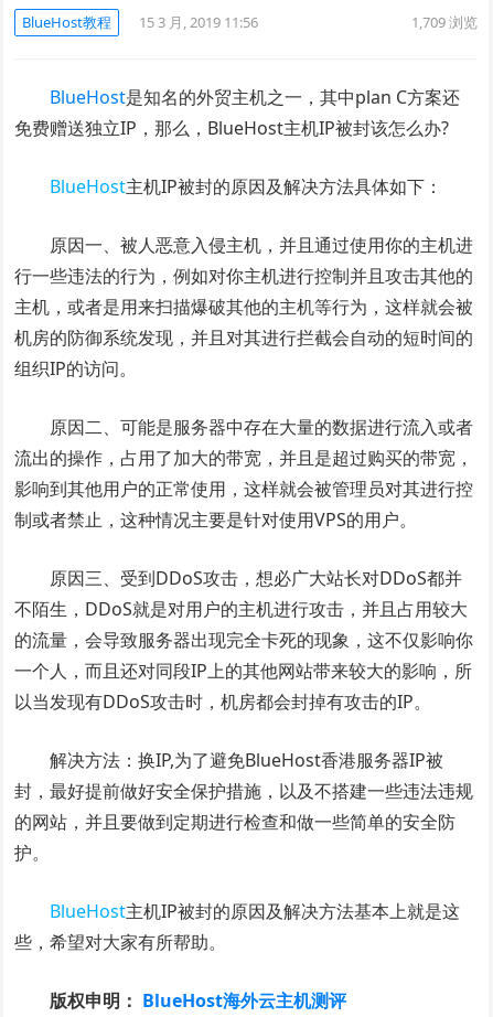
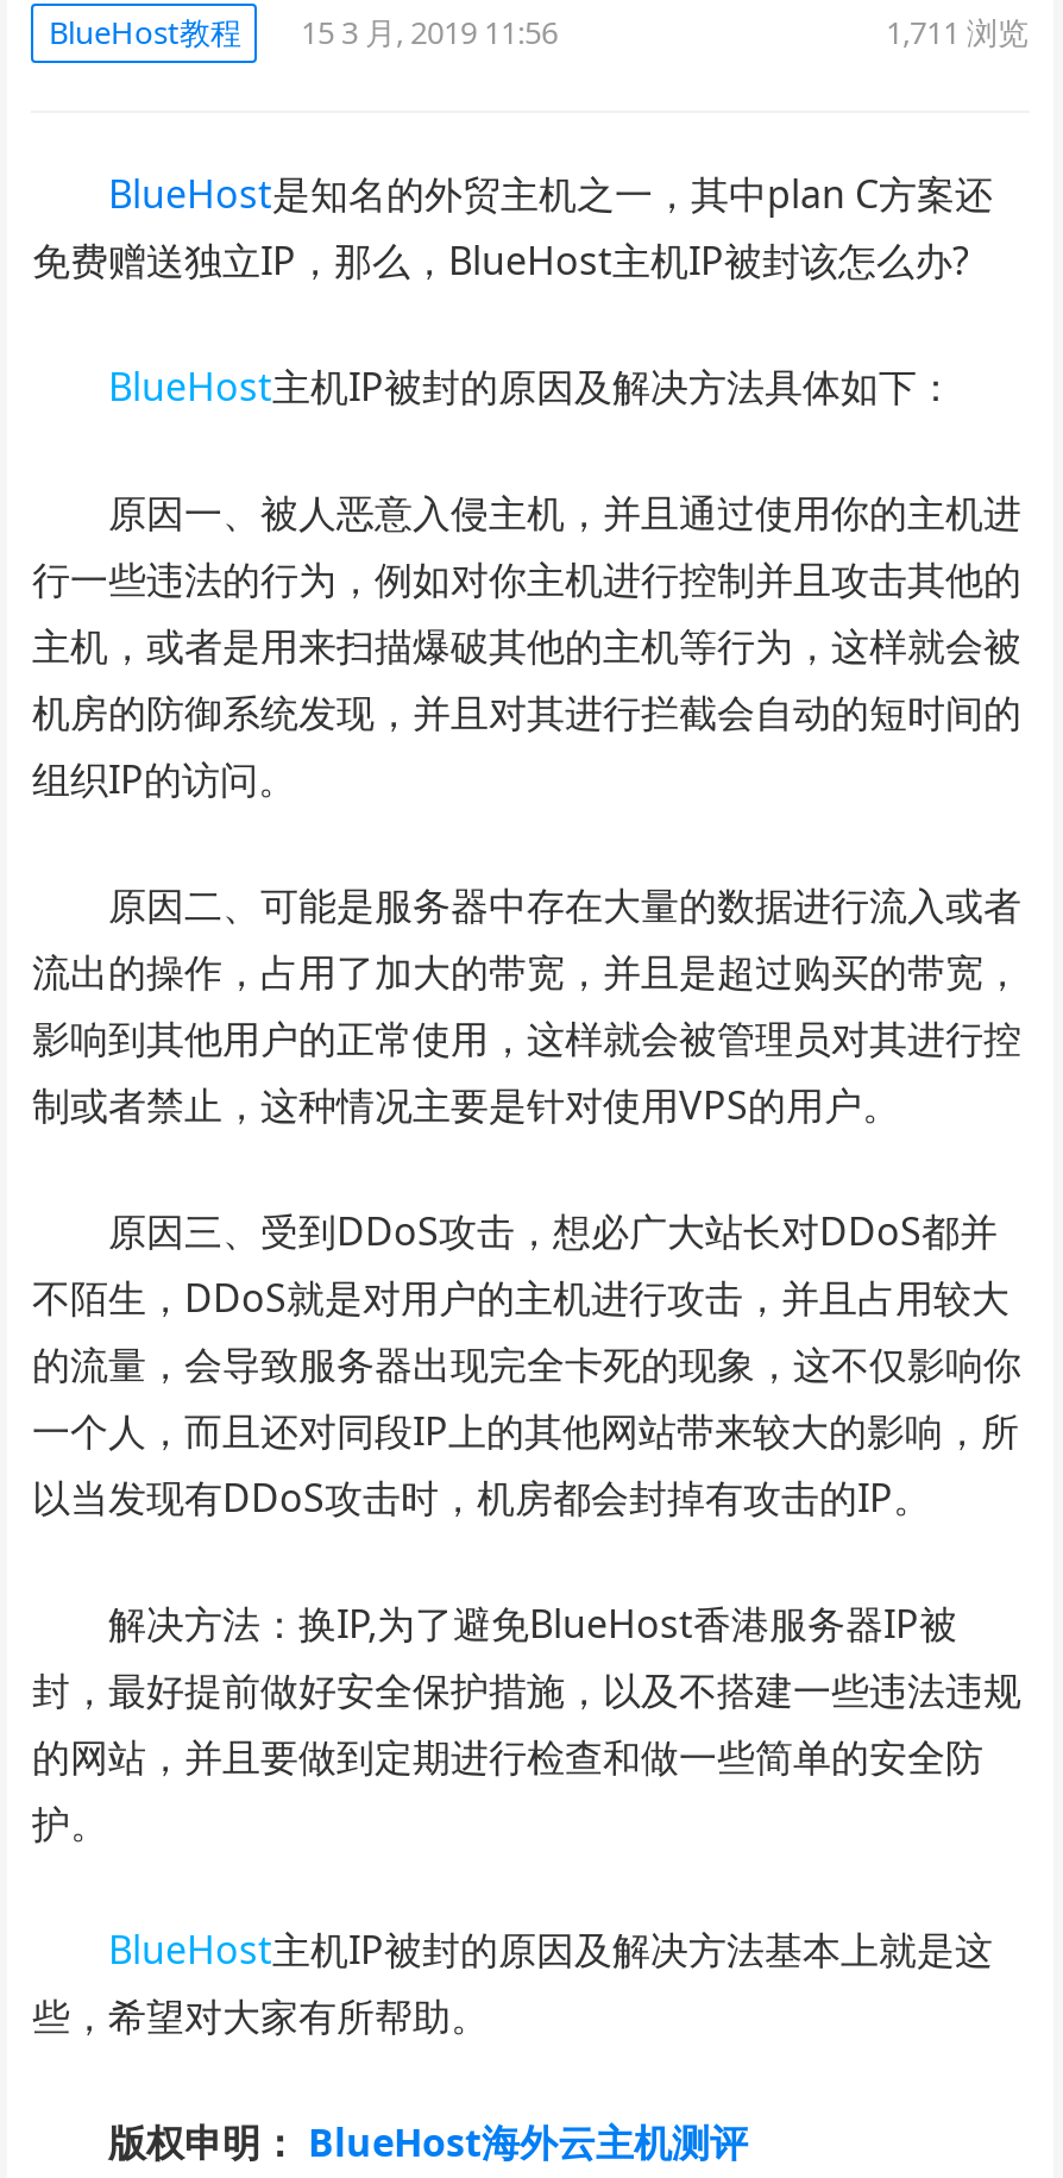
[411,12,477,32] 1,709浏览 -> [886,11,1029,54] 1,711浏览

